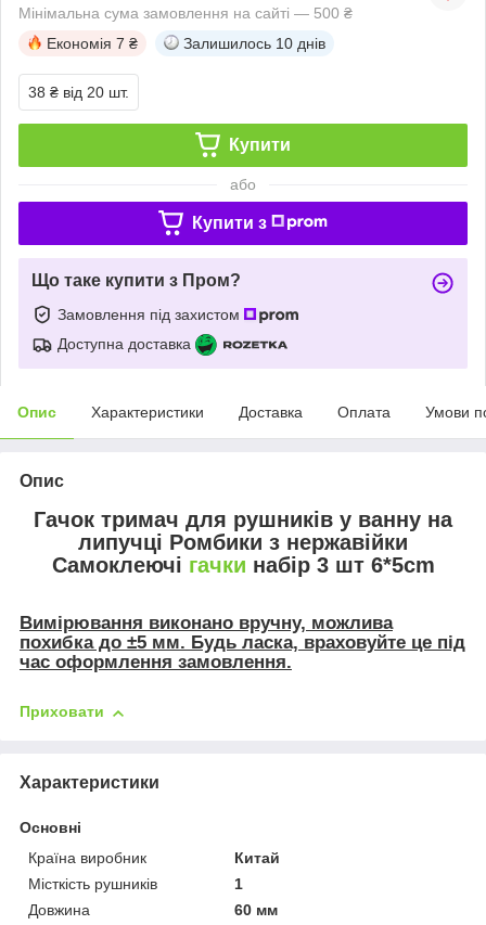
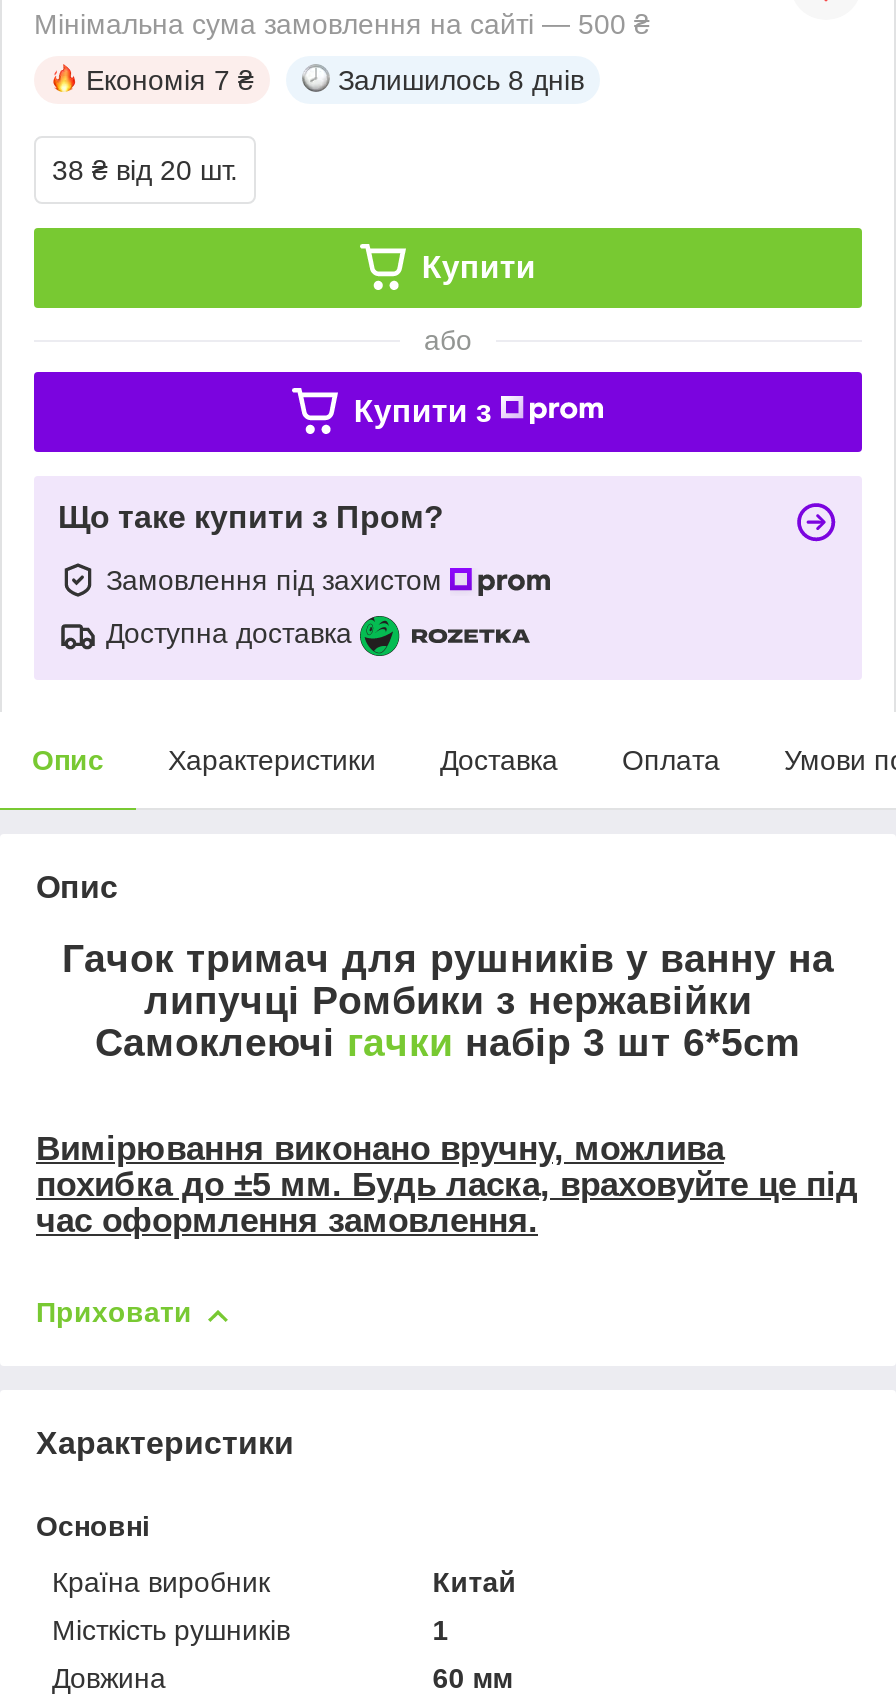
[183,34,325,52] Залишилось 10 днів -> [338,64,584,96] Залишилось 8 днів

